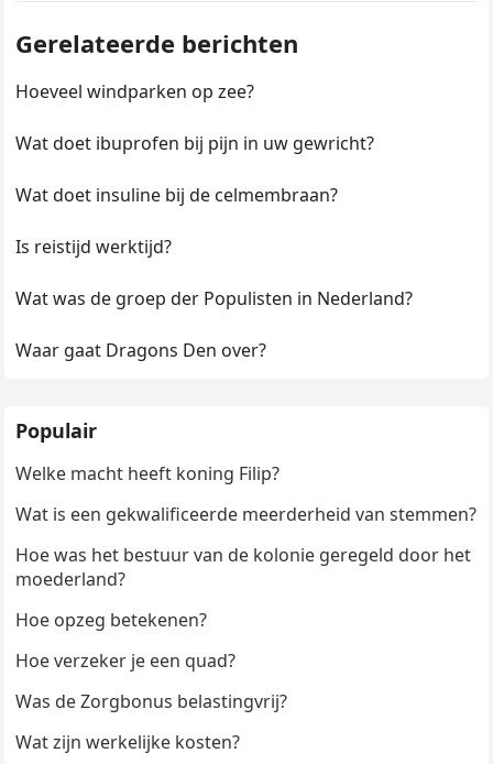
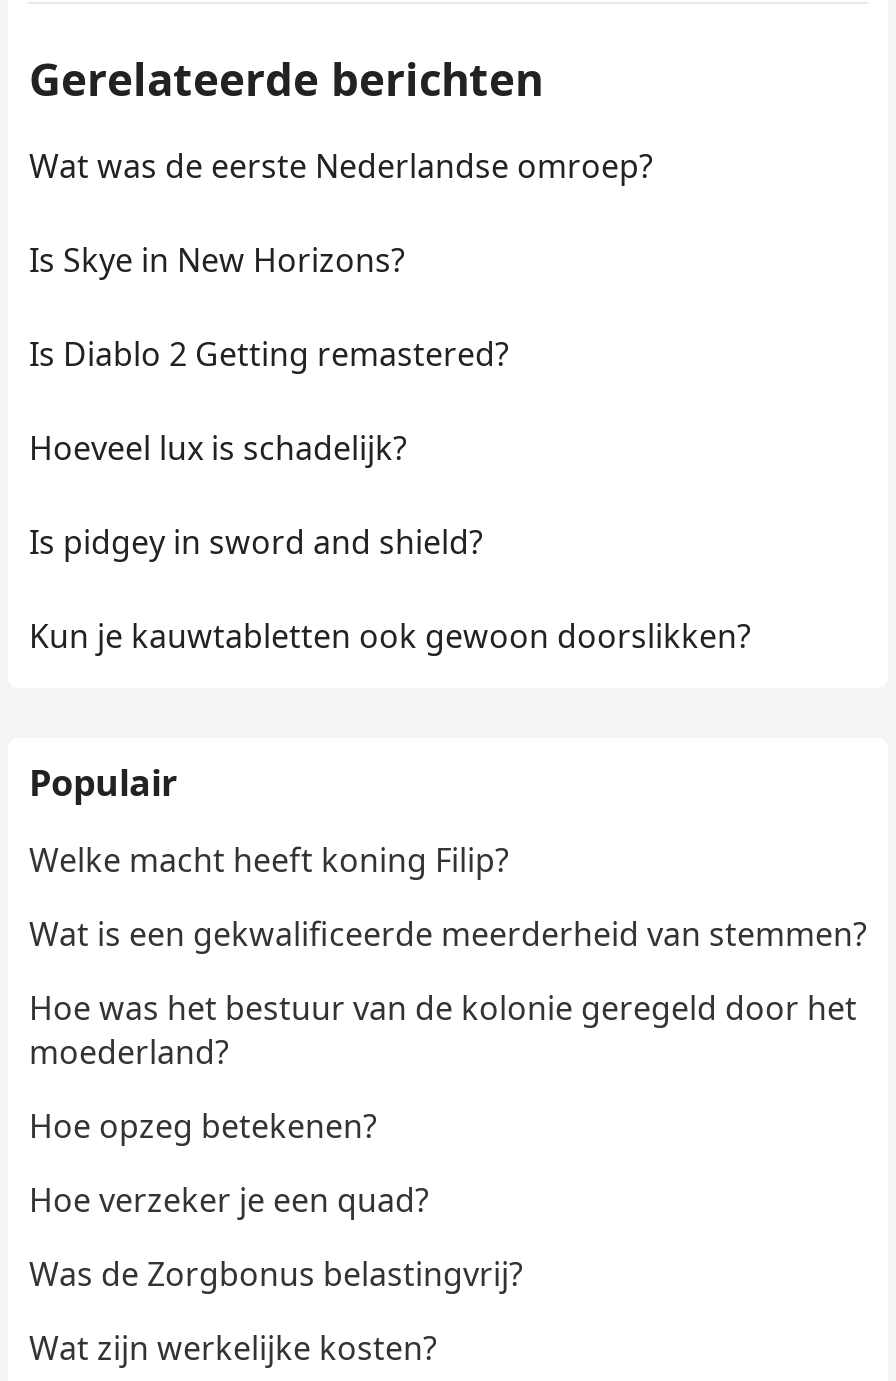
[16,79,255,104] Hoeveel windparken op zee? -> [29,144,653,188] Wat was de eerste Nederlandse omroep?
[16,131,375,155] Wat doet ibuprofen bij pijn in uw gewricht? -> [29,238,405,282] Is Skye in New Horizons?
[16,183,338,207] Wat doet insuline bij de celmembraan? -> [29,332,509,376] Is Diablo 2 Getting remastered?
[16,235,172,259] Is reistijd werktijd? -> [29,426,407,470] Hoeveel lux is schadelijk?
[16,286,413,311] Wat was de groep der Populisten in Nederland? -> [29,520,483,564] Is pidgey in sword and shield?
[16,338,267,362] Waar gaat Dragons Den over? -> [29,614,751,658] Kun je kauwtabletten ook gewoon doorslikken?

